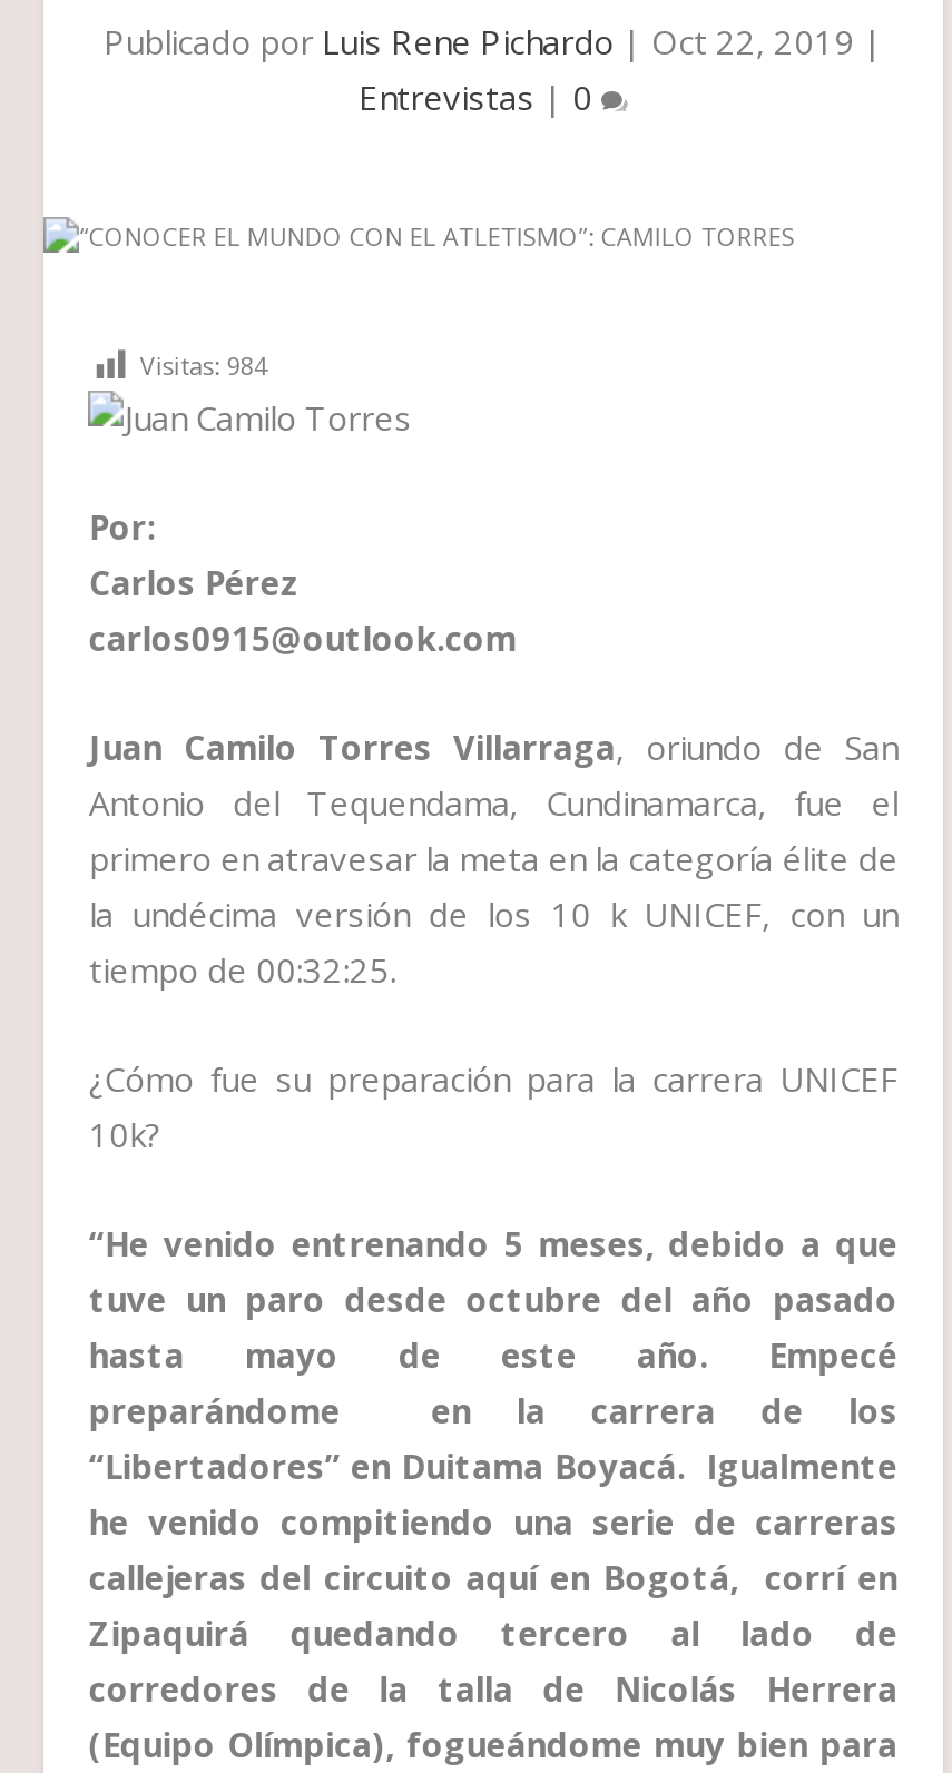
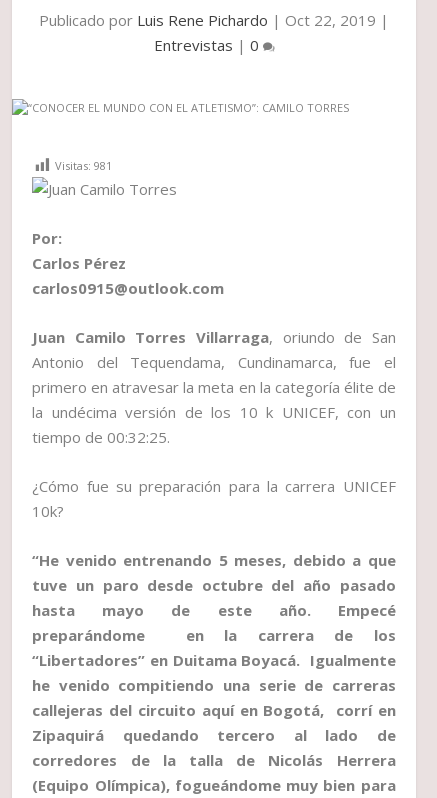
[140,348,267,382] Visitas: 984 -> [55,158,112,173] Visitas: 981

